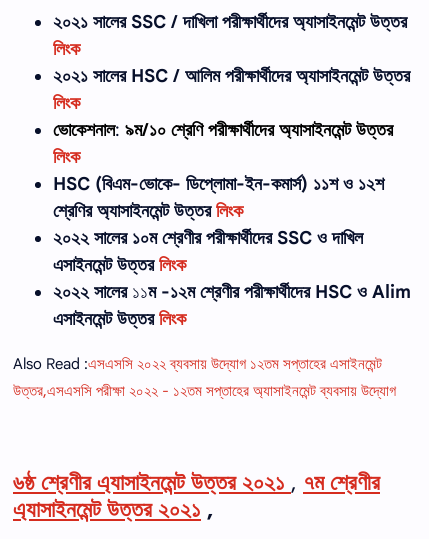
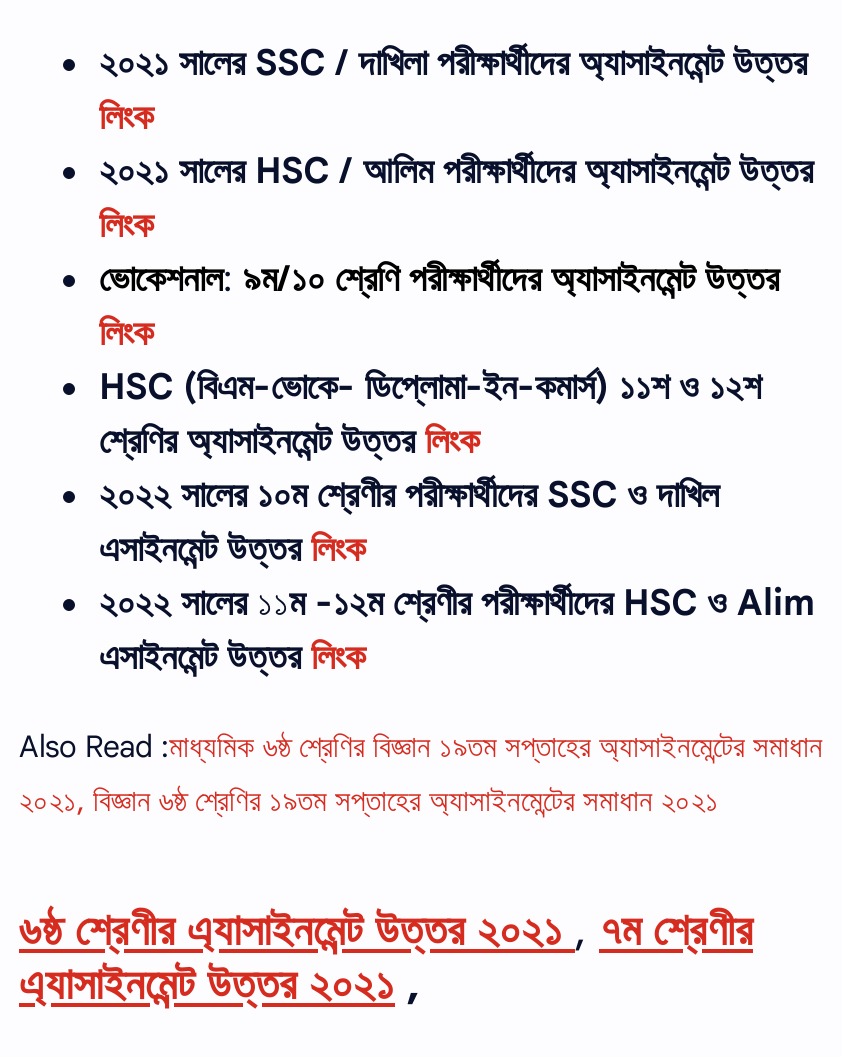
[13,355,382,373] Also Read : এসএসসি ২০২২ ব্যবসায় উদ্যোগ ১২তম সপ্তাহের এসাইনমেন্ট -> [19,729,823,765] Also Read : মাধ্যমিক ৬ষ্ঠ শ্রেণির বিজ্ঞান ১৯তম সপ্তাহের অ্যাসাইনমেন্টের সমাধান
[13,382,396,400] উত্তর,এসএসসি পরীক্ষা ২০২২ - ১২তম সপ্তাহের অ্যাসাইনমেন্ট ব্যবসায় উদ্যোগ -> [19,783,719,819] ২০২১, বিজ্ঞান ৬ষ্ঠ শ্রেণির ১৯তম সপ্তাহের অ্যাসাইনমেন্টের সমাধান ২০২১

